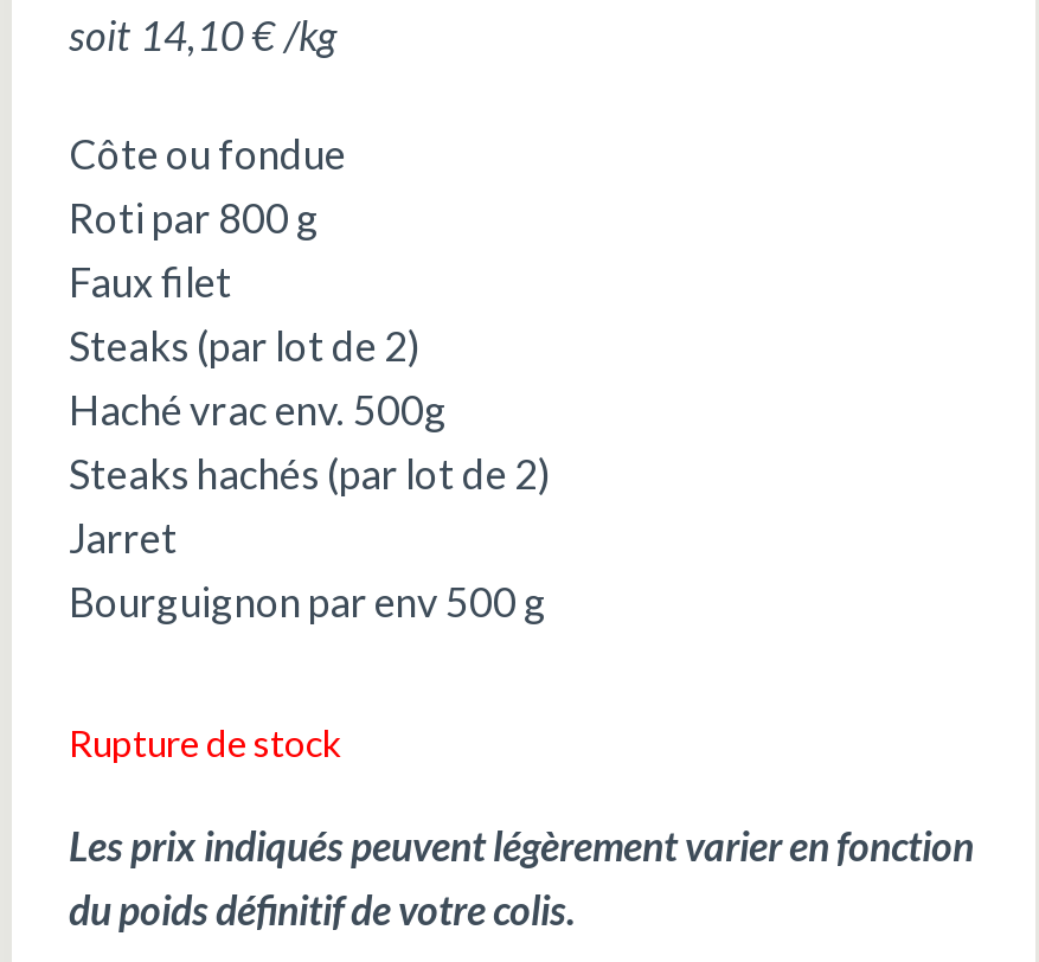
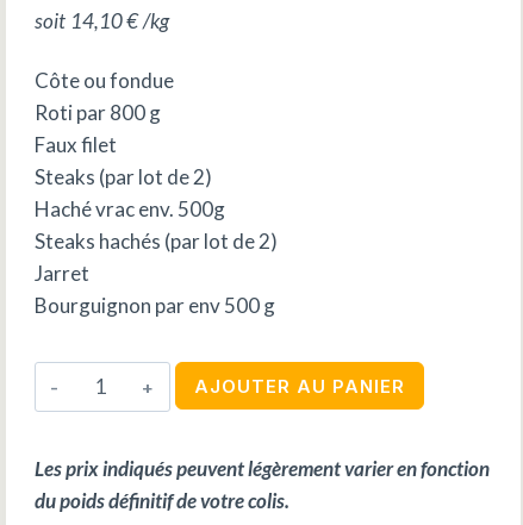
[69,722,341,765] Rupture de stock -> [194,375,405,398] AJOUTER AU PANIER

